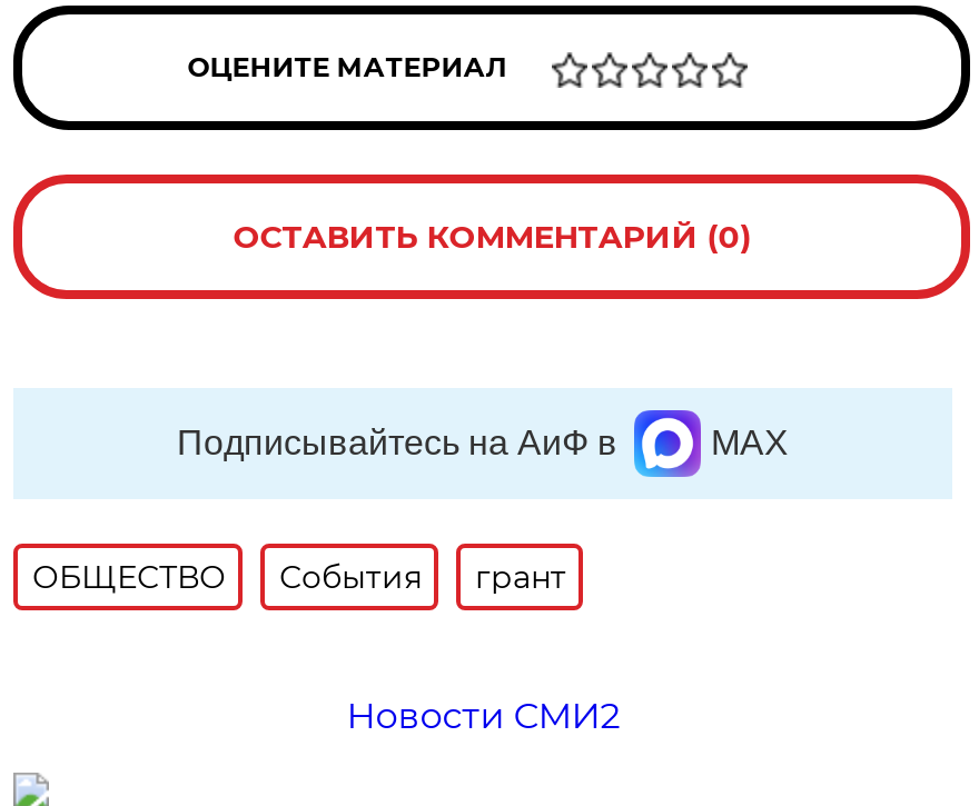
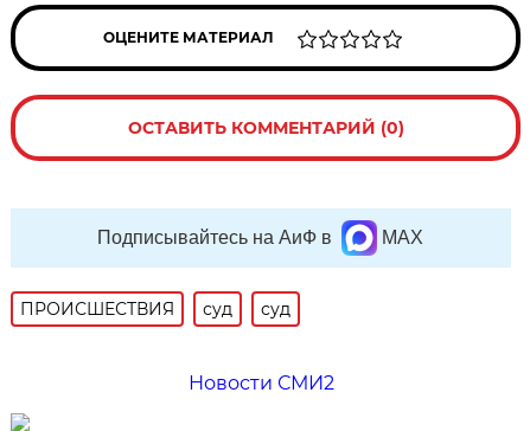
[32,557,566,597] ОБЩЕСТВО | События | грант -> [21,298,291,320] ПРОИСШЕСТВИЯ | суд | суд

